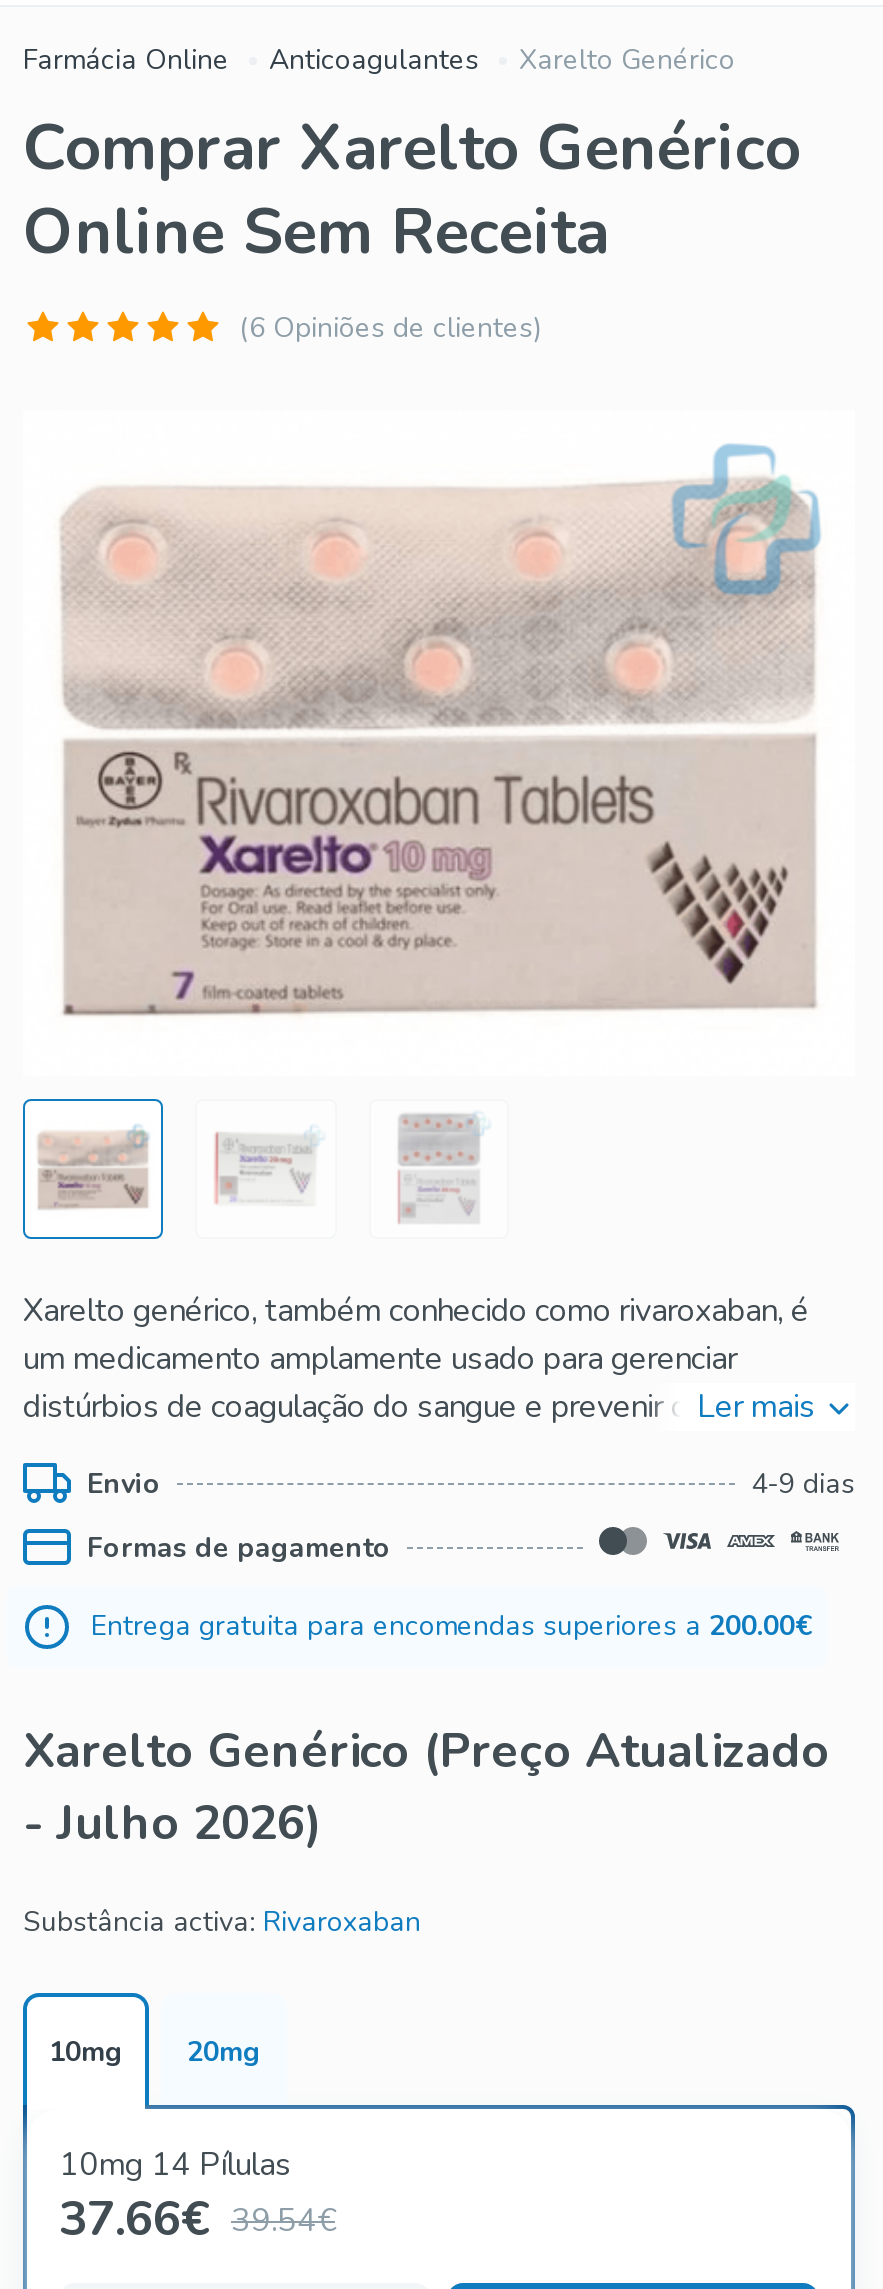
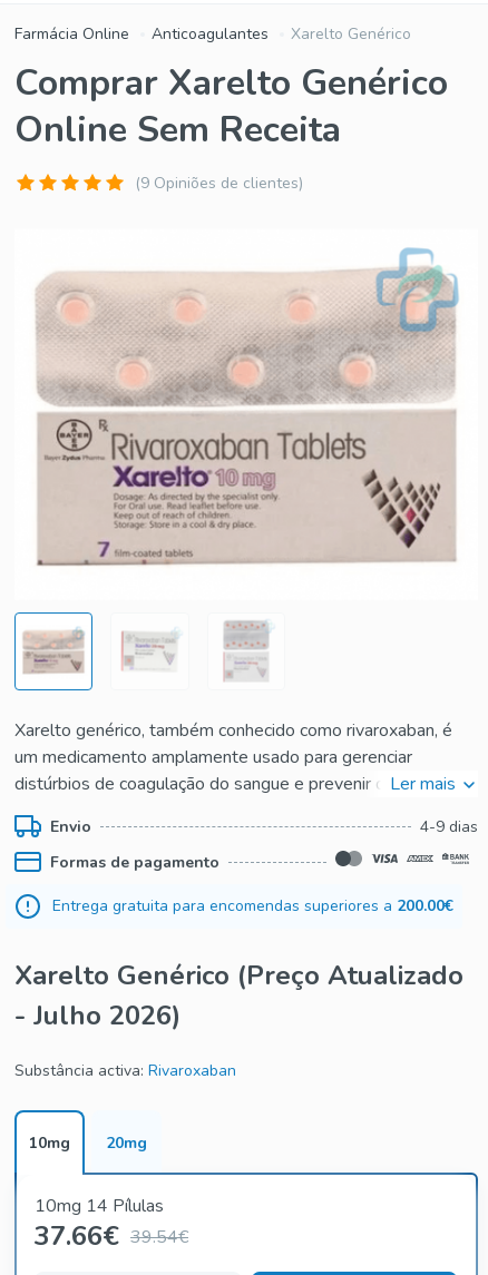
[239,308,541,346] (6 Opiniões de clientes) -> [135,172,303,193] (9 Opiniões de clientes)

